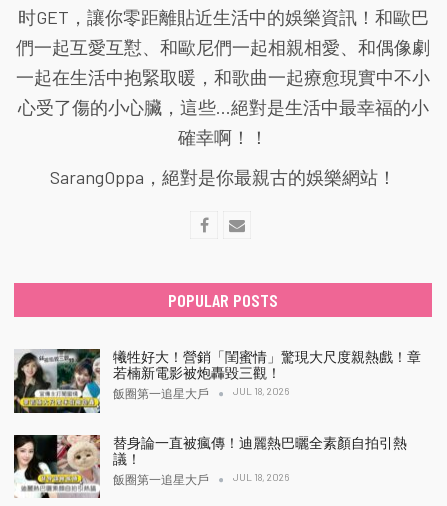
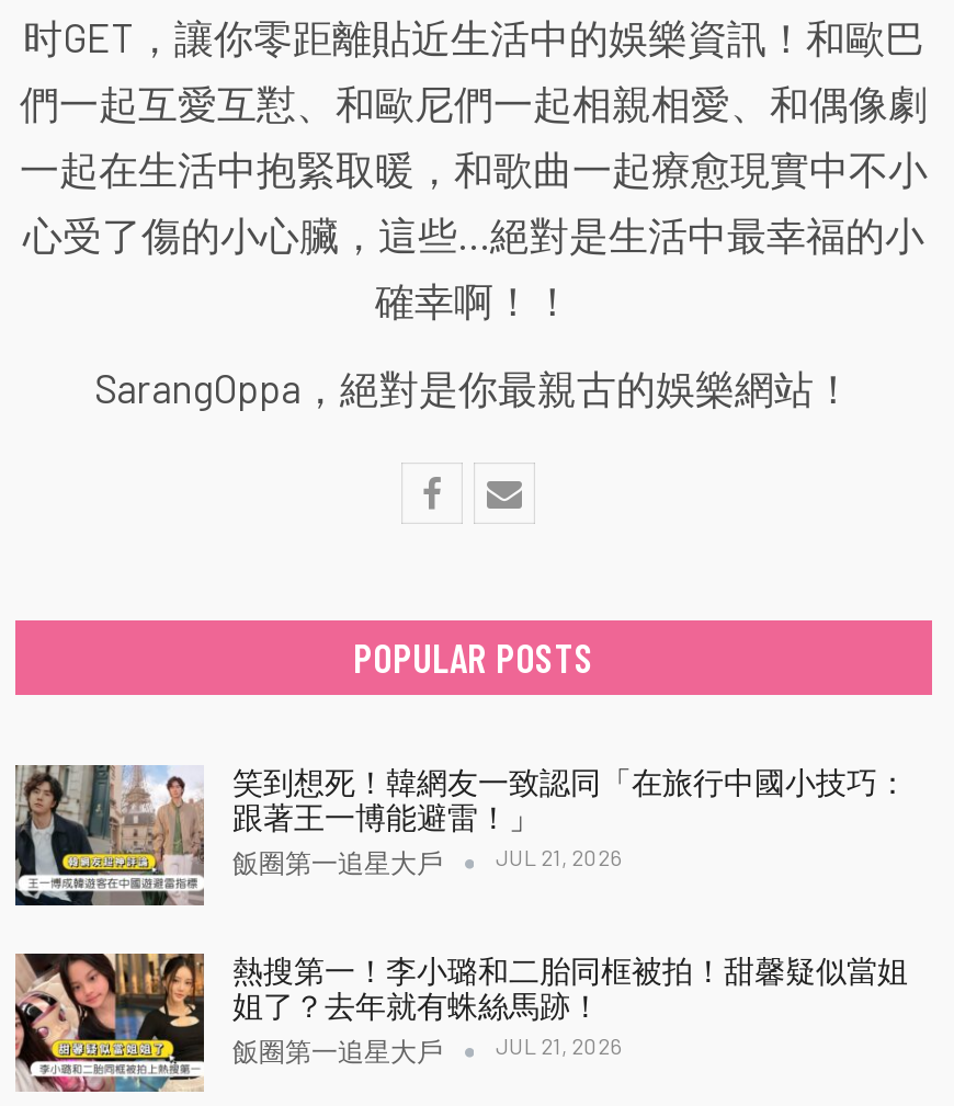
[14,348,421,414] [image] | 犧牲好大！營銷「閨蜜情」驚現大尺度親熱戲！章 | 若楠新電影被炮轟毀三觀！ -> [15,763,908,908] [image] | 笑到想死！韓網友一致認同「在旅行中國小技巧： | 跟著王一博能避雷！」
[113,385,289,400] 飯圈第一追星大戶 JUL 18, 2026 -> [232,844,621,877] 飯圈第一追星大戶 JUL 21, 2026
[13,434,407,499] [image] | 替身論一直被瘋傳！迪麗熱巴曬全素顏自拍引熱 | 議！ -> [13,951,908,1094] [image] | 熱搜第一！李小璐和二胎同框被拍！甜馨疑似當姐 | 姐了？去年就有蛛絲馬跡！
[113,471,289,486] 飯圈第一追星大戶 JUL 18, 2026 -> [232,1032,621,1065] 飯圈第一追星大戶 JUL 21, 2026

